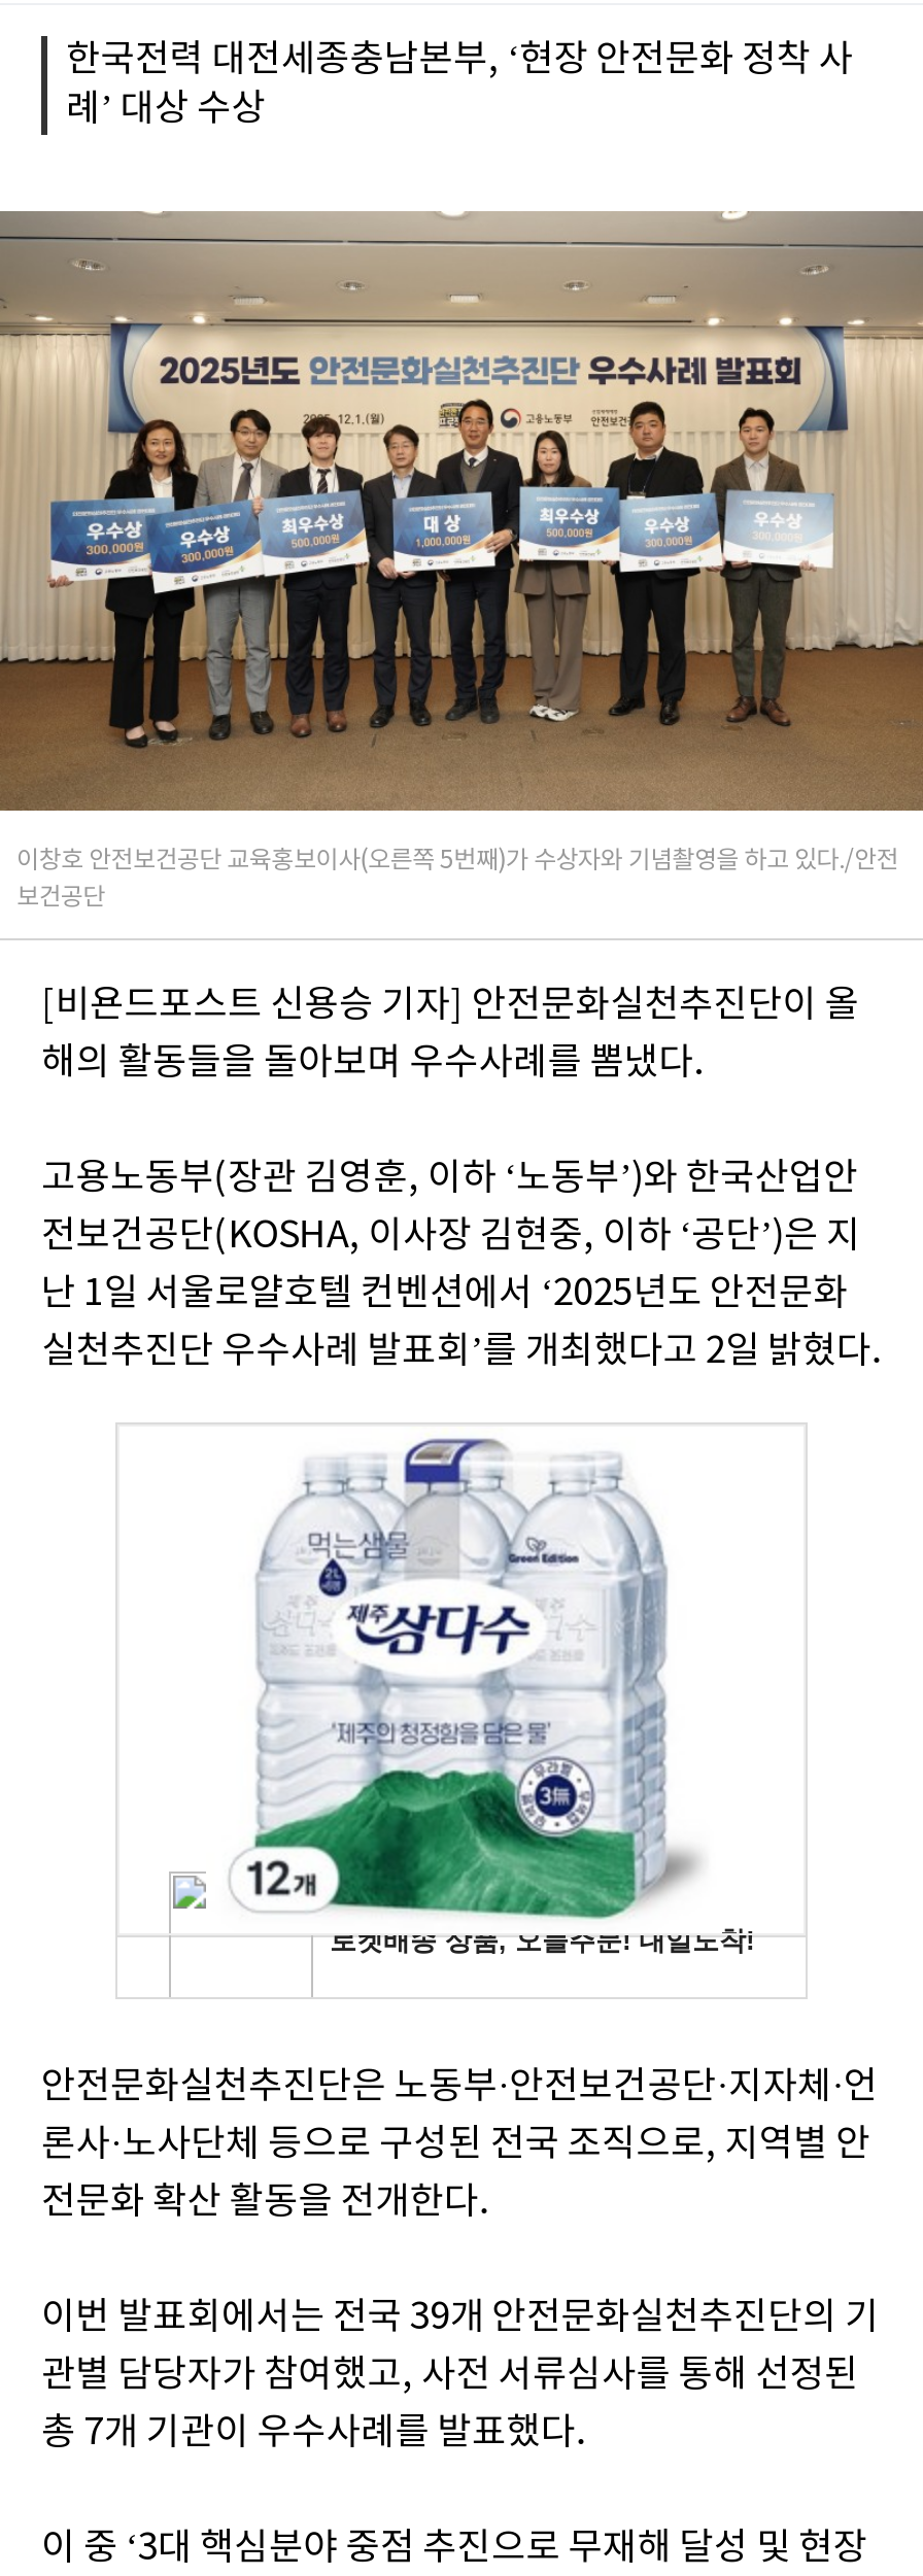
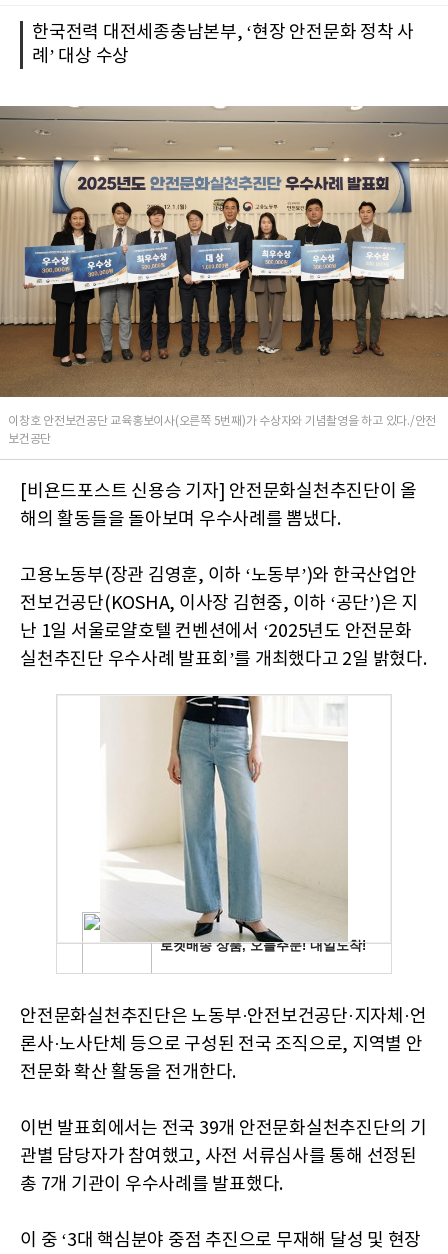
[210,1427,715,1935] [image] -> [101,695,349,943] [image]

